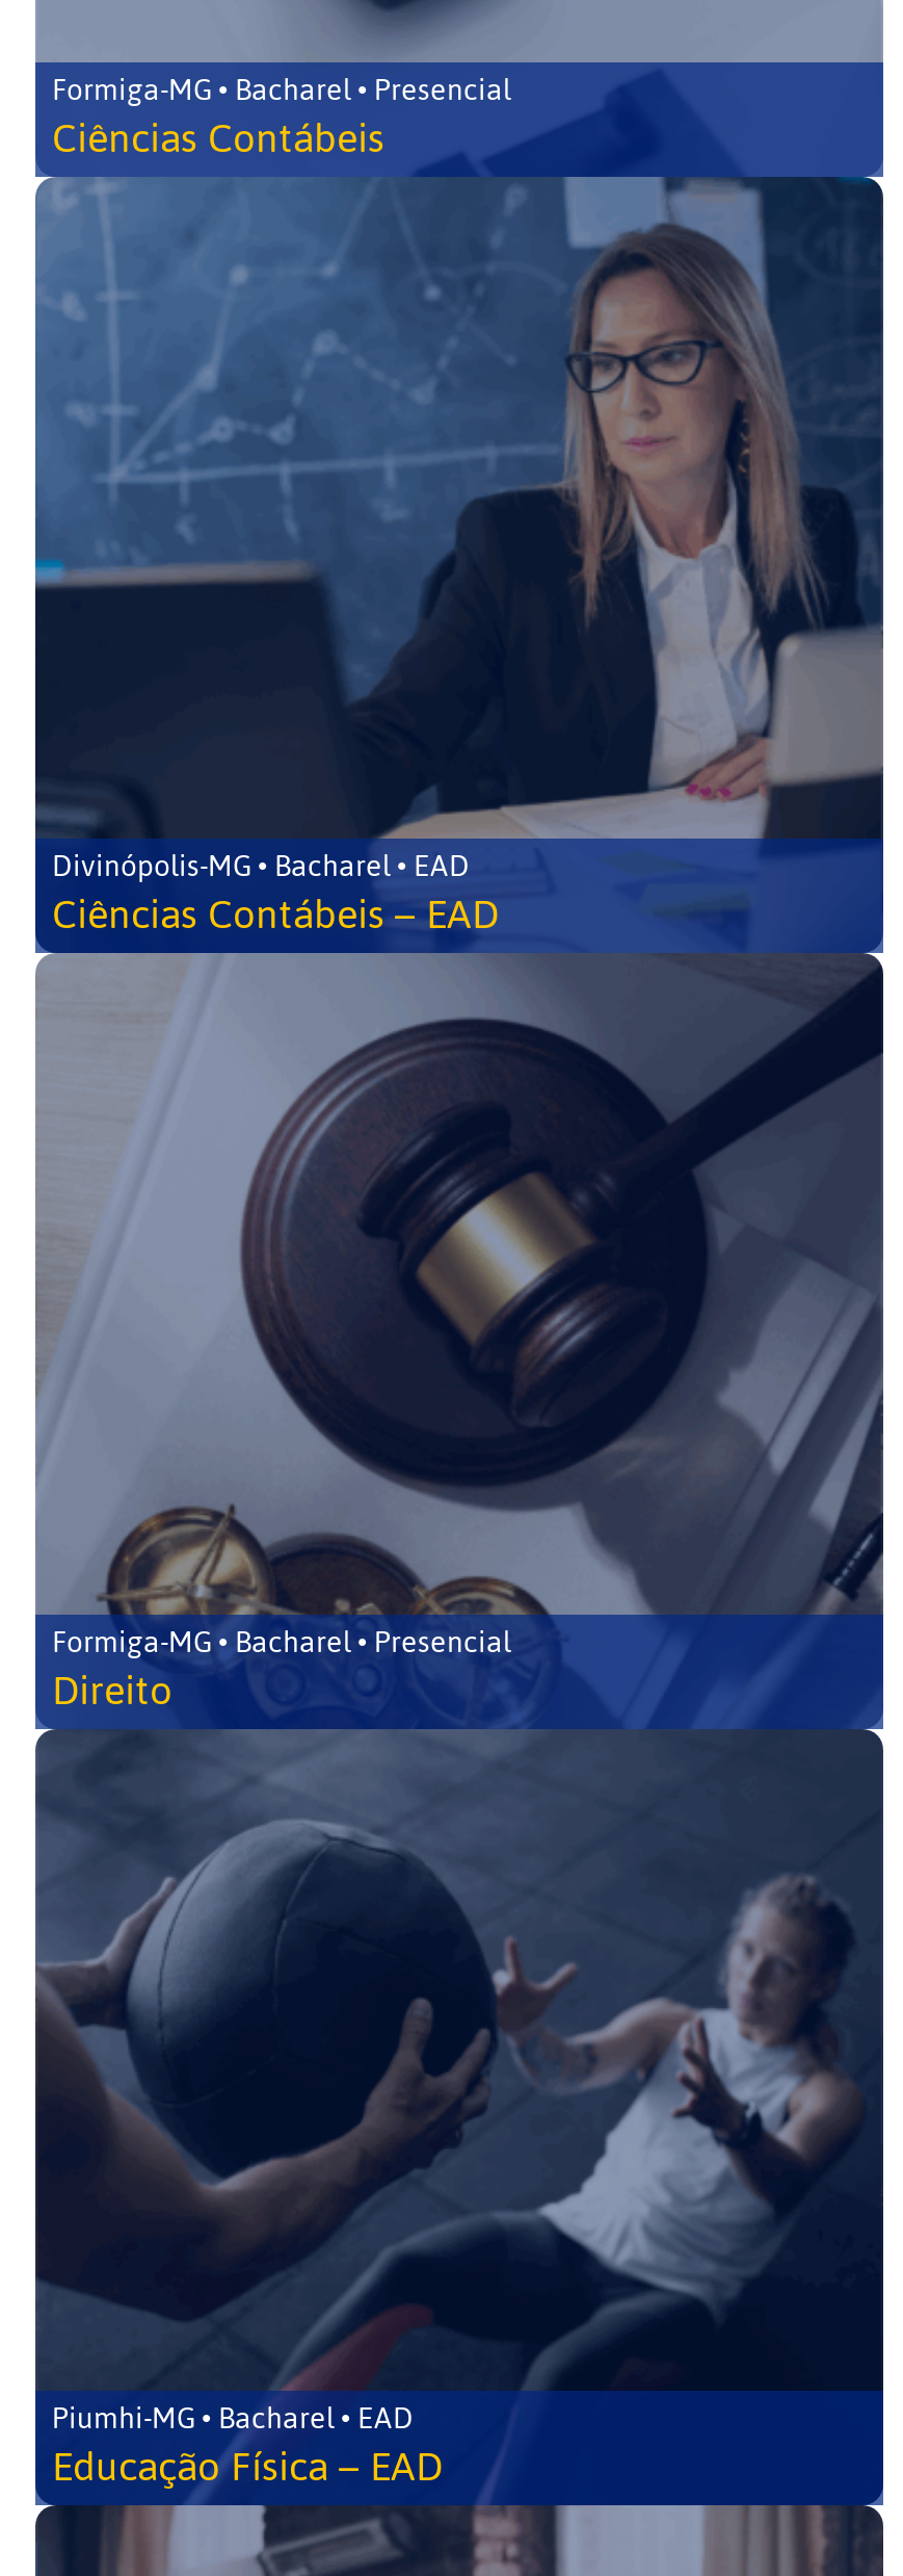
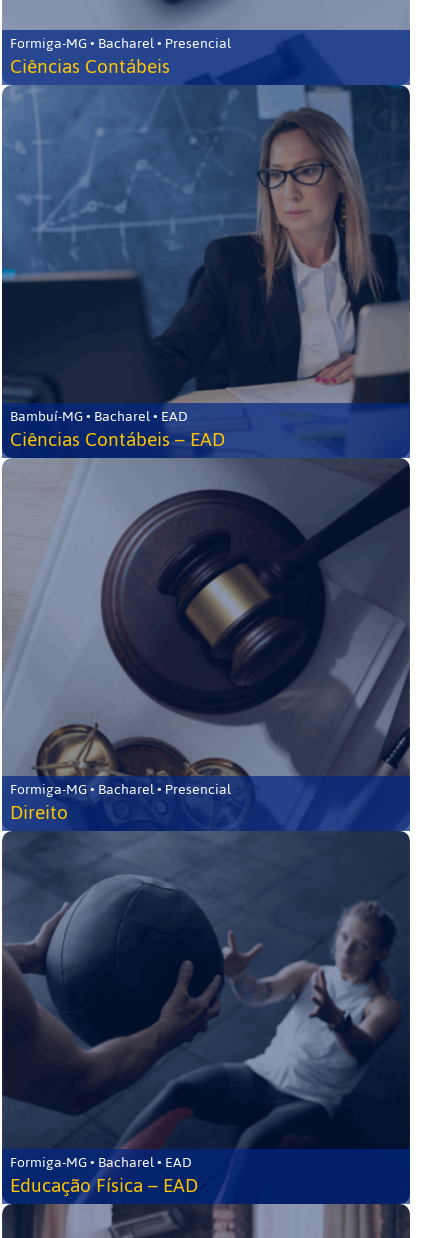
[52,839,470,895] Divinópolis-MG • Bacharel • EAD -> [10,403,188,430] Bambuí-MG • Bacharel • EAD
[52,2391,414,2447] Piumhi-MG • Bacharel • EAD -> [10,1149,192,1176] Formiga-MG • Bacharel • EAD

